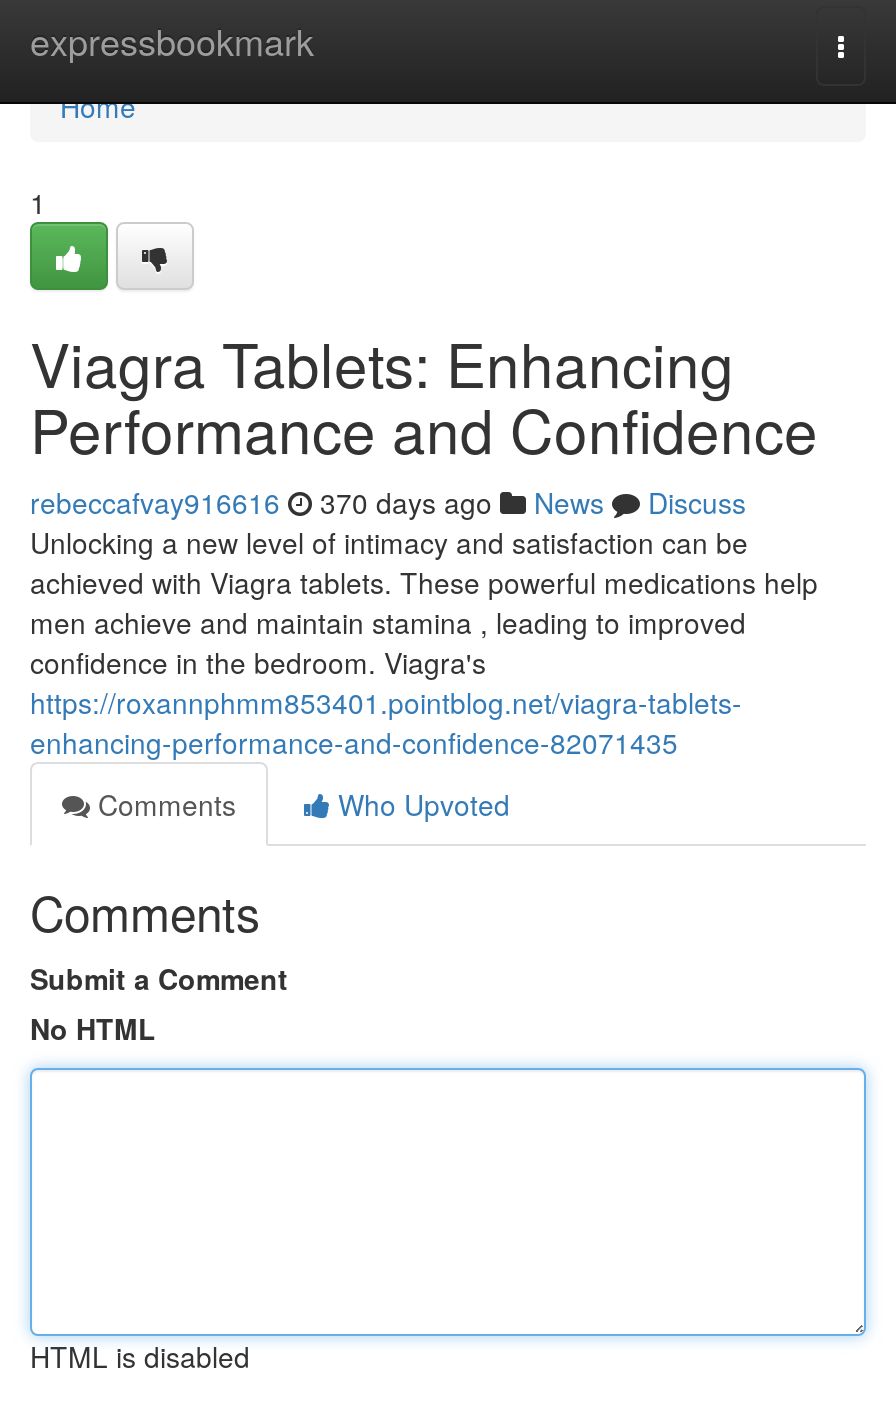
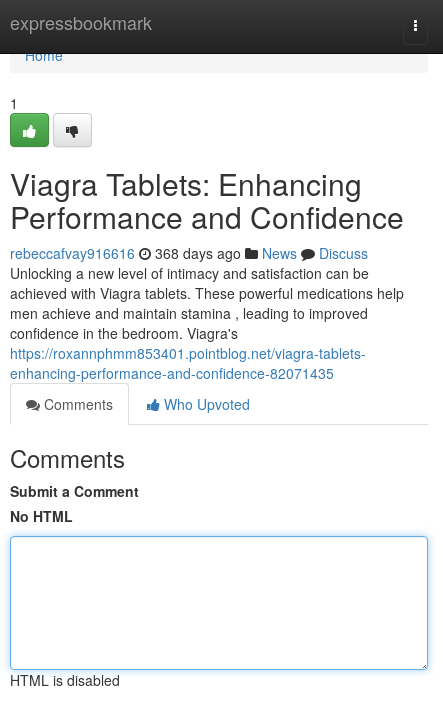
[30,482,746,522] rebeccafvay916616 370 days ago News Discuss -> [10,243,368,263] rebeccafvay916616 368 days ago News Discuss

